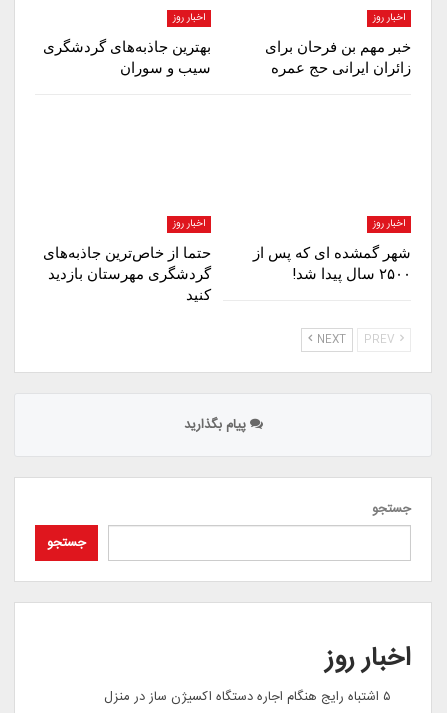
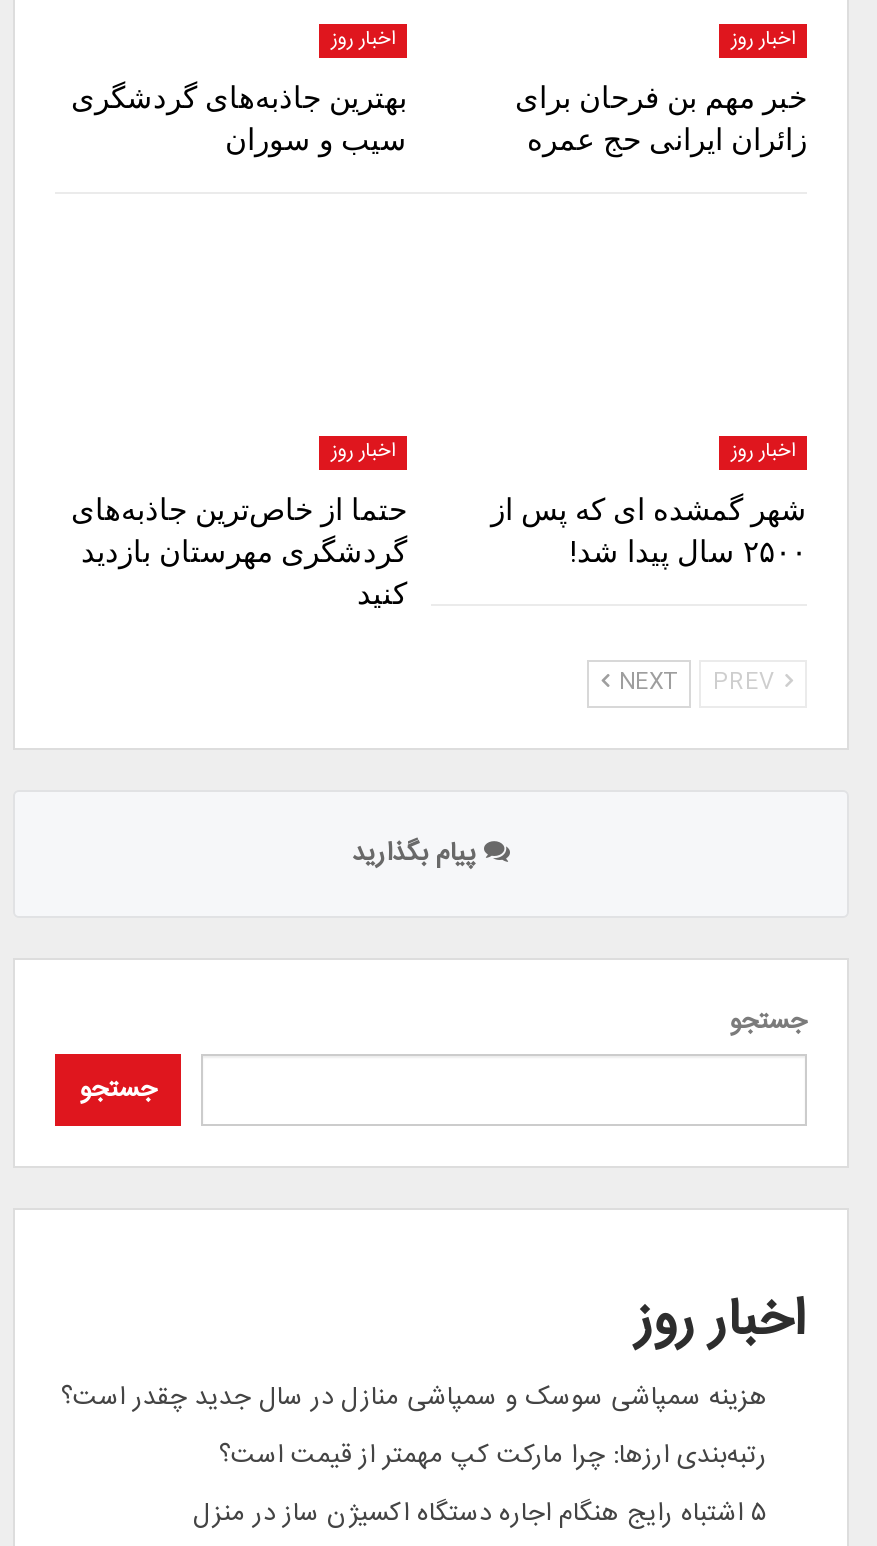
none -> [61,1375,767,1477] هزینه سمپاشی سوسک و سمپاشی منازل در سال جدید چقدر است؟ | رتبه‌بندی ارزها: چرا مارکت کپ مهمتر از قیمت است؟

